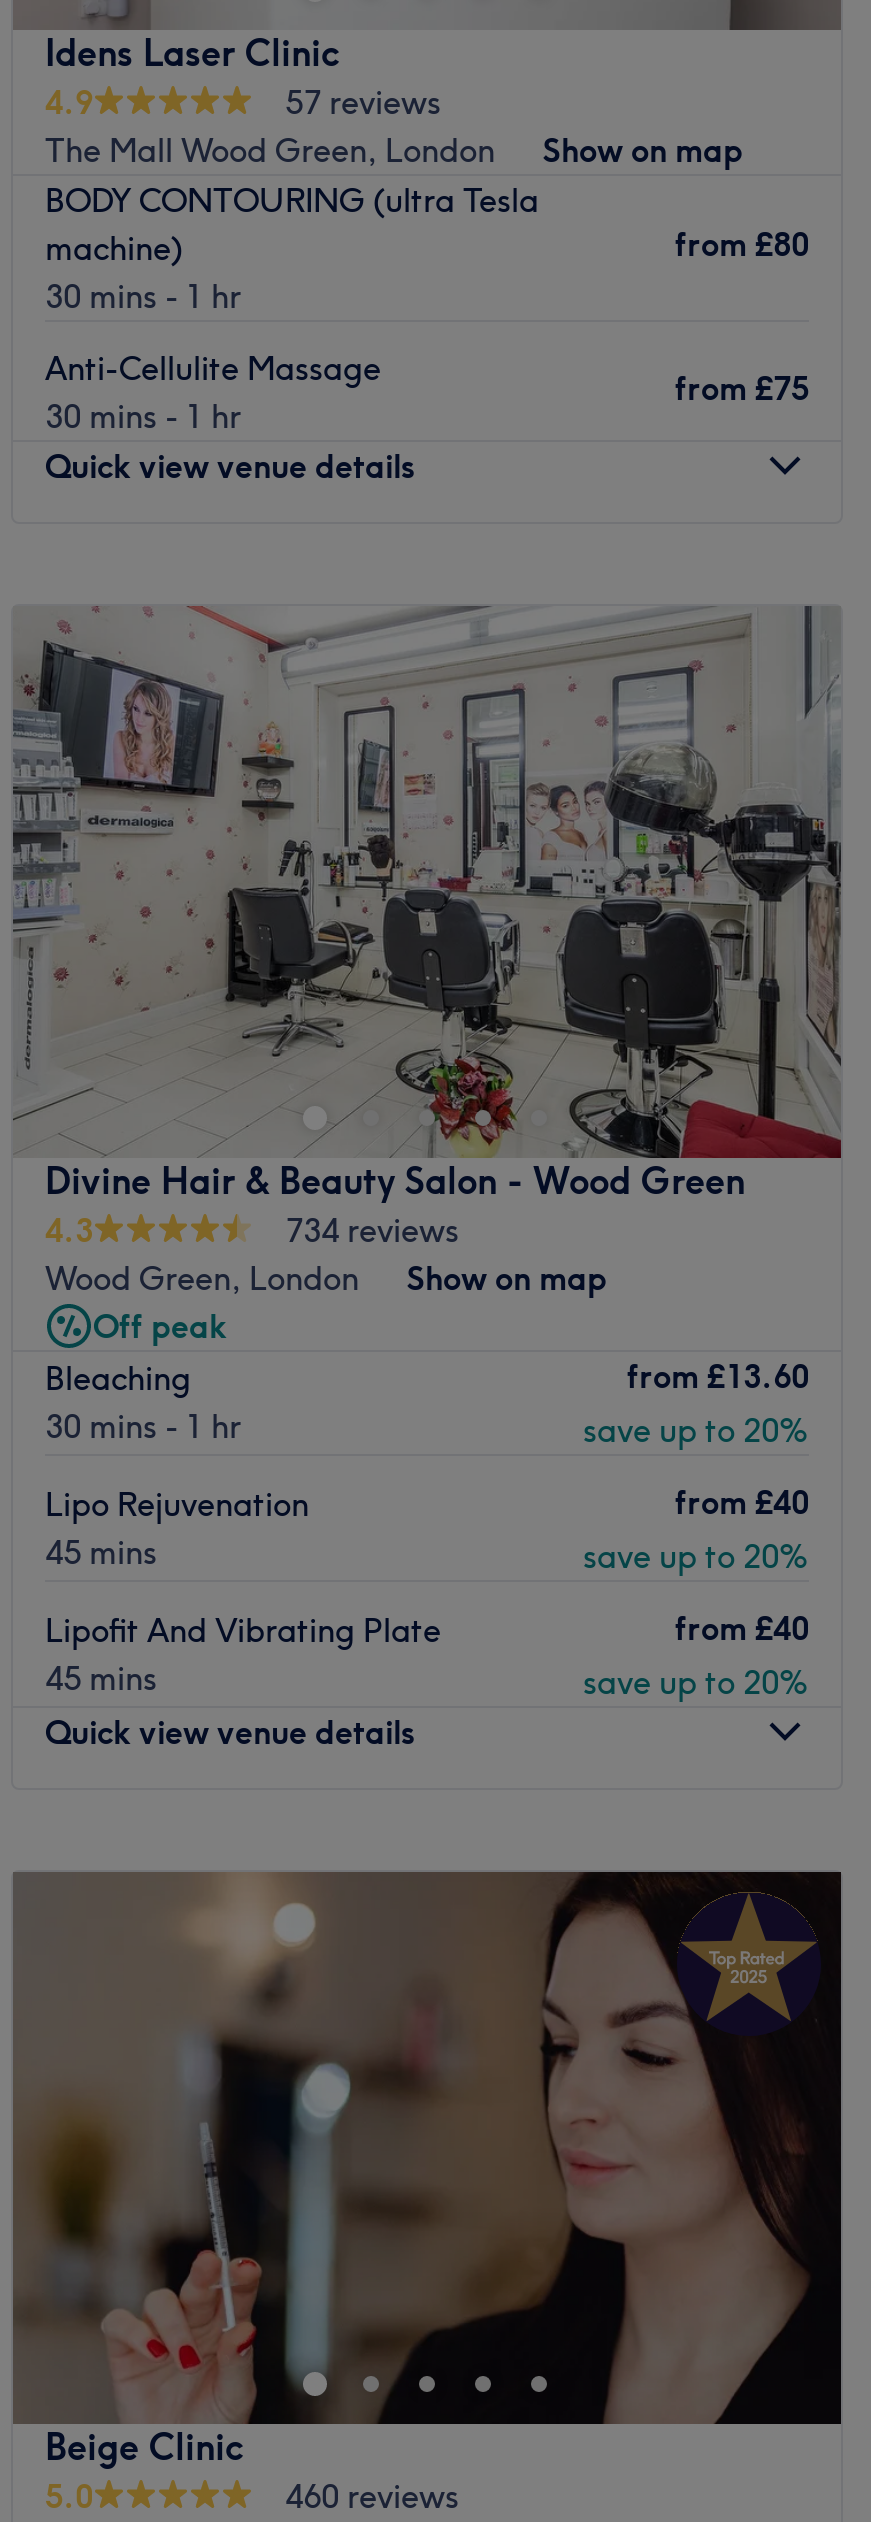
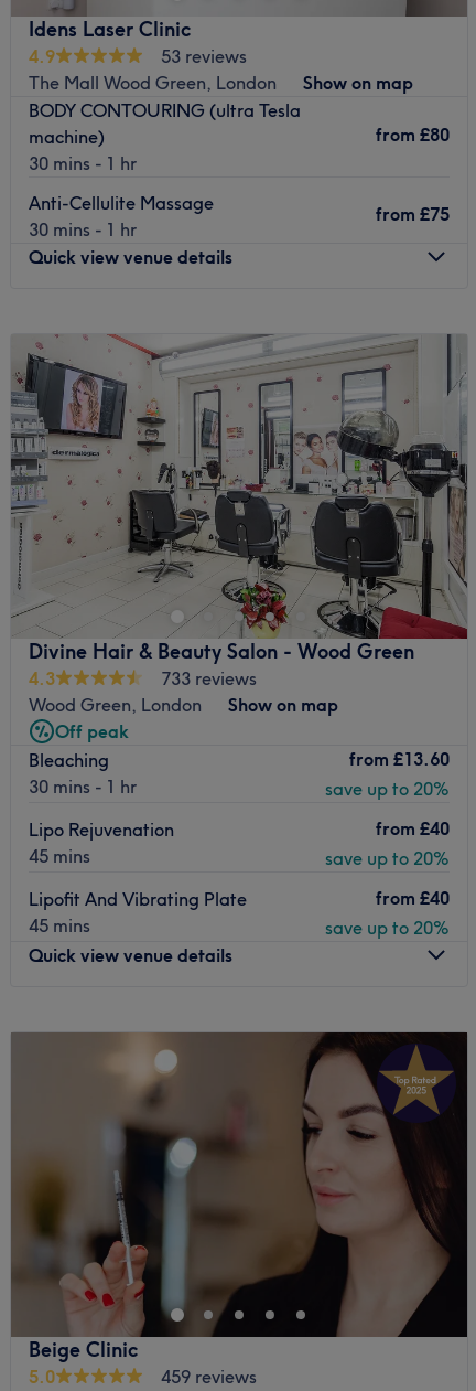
[285,82,441,122] 57 reviews -> [161,45,247,67] 53 reviews
[285,1210,459,1250] 734 reviews -> [161,667,257,689] 733 reviews
[285,2476,459,2516] 460 reviews -> [161,1366,257,1388] 459 reviews

